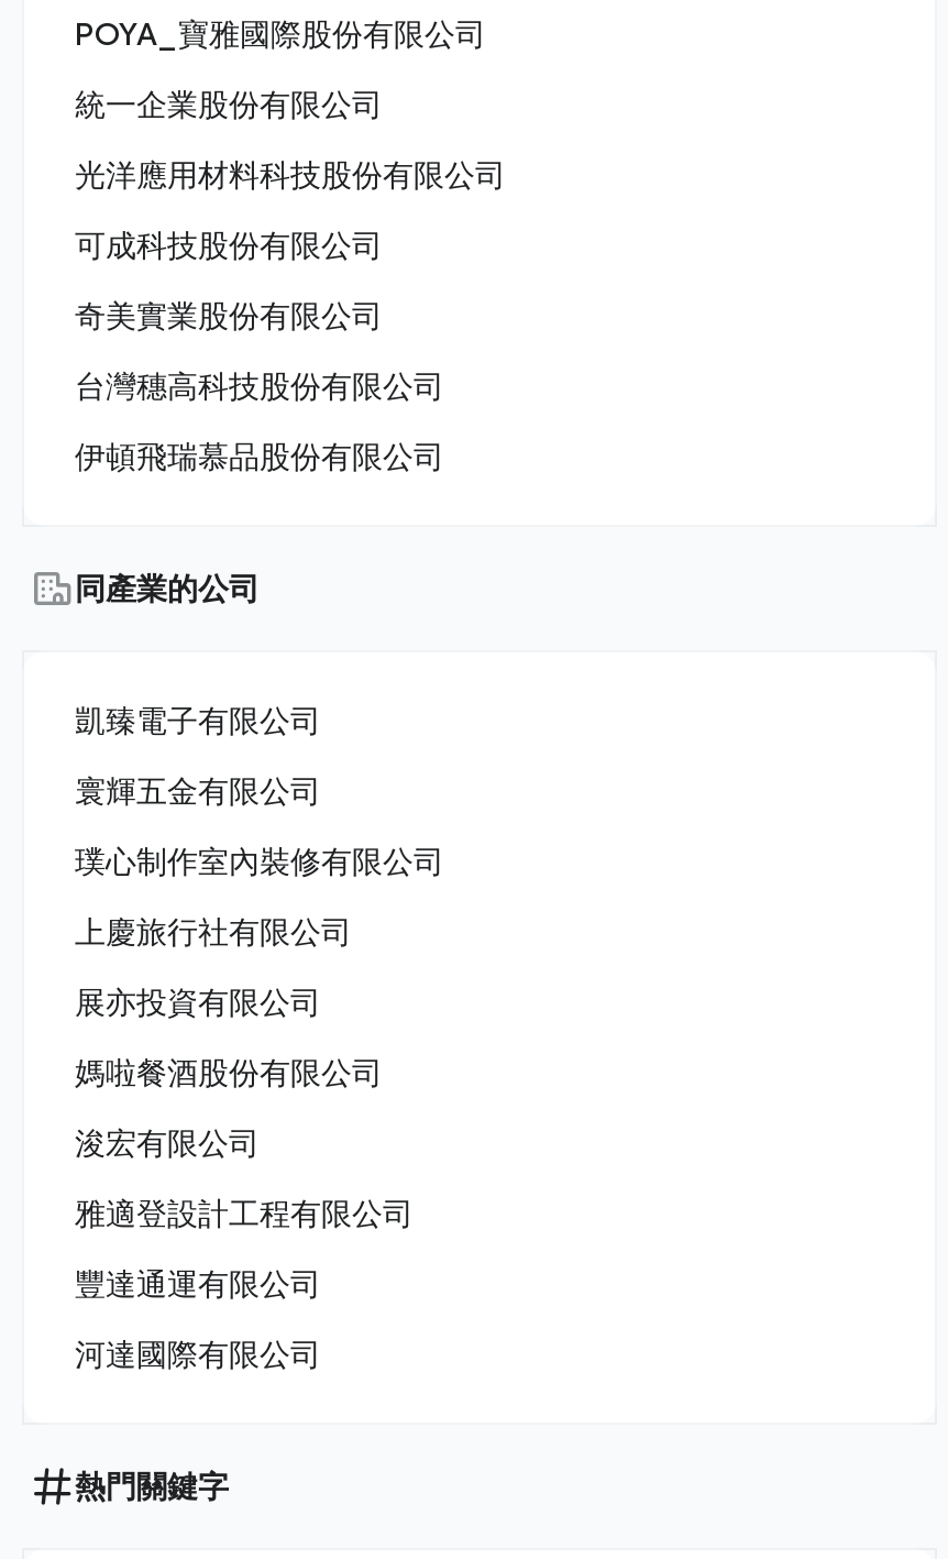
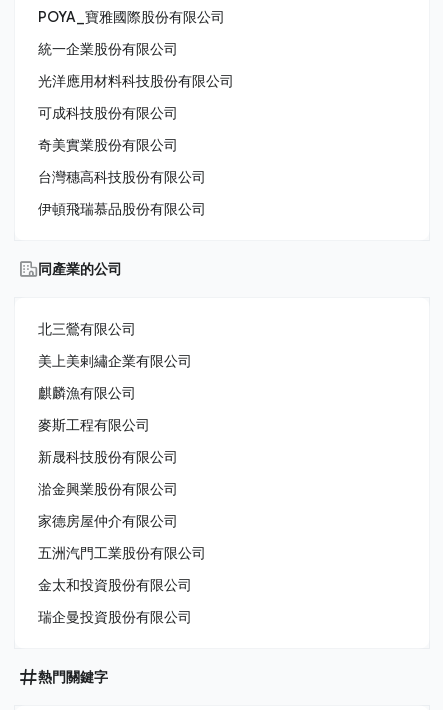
[75,701,321,738] 凱臻電子有限公司 -> [38,320,136,337] 北三鶯有限公司
[75,771,321,809] 寰輝五金有限公司 -> [38,352,192,369] 美上美剌繡企業有限公司
[75,842,444,879] 璞心制作室內裝修有限公司 -> [38,384,136,401] 麒麟漁有限公司
[75,912,352,949] 上慶旅行社有限公司 -> [38,416,150,433] 麥斯工程有限公司
[75,982,321,1020] 展亦投資有限公司 -> [38,448,178,465] 新晟科技股份有限公司
[75,1053,383,1090] 媽啦餐酒股份有限公司 -> [38,480,178,497] 湁金興業股份有限公司
[75,1123,260,1161] 浚宏有限公司 -> [38,512,178,529] 家德房屋仲介有限公司
[75,1194,414,1231] 雅適登設計工程有限公司 -> [38,544,206,561] 五洲汽門工業股份有限公司
[75,1264,321,1302] 豐達通運有限公司 -> [38,576,192,593] 金太和投資股份有限公司
[75,1335,321,1372] 河達國際有限公司 -> [38,608,192,625] 瑞企曼投資股份有限公司

